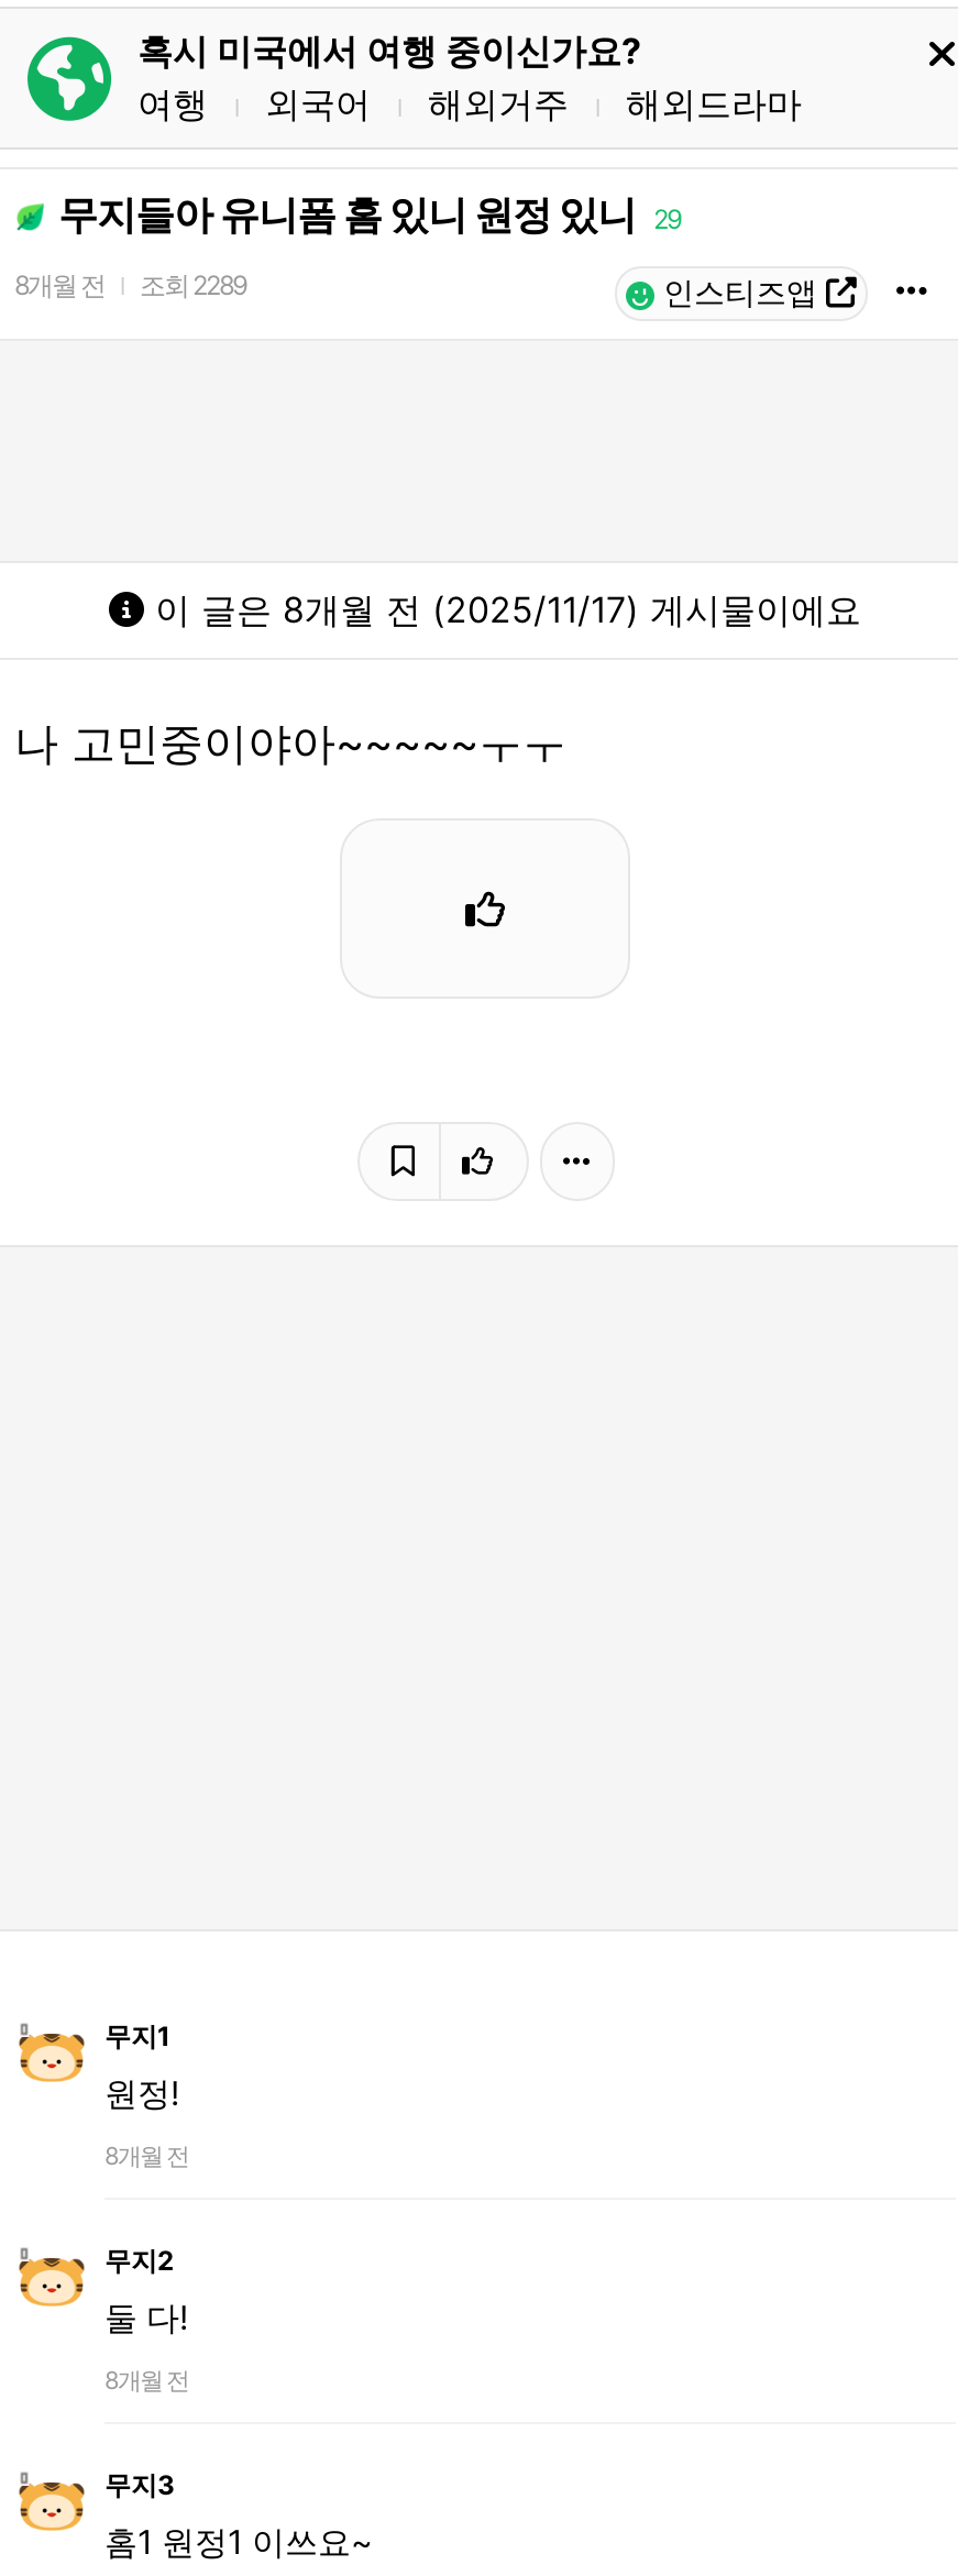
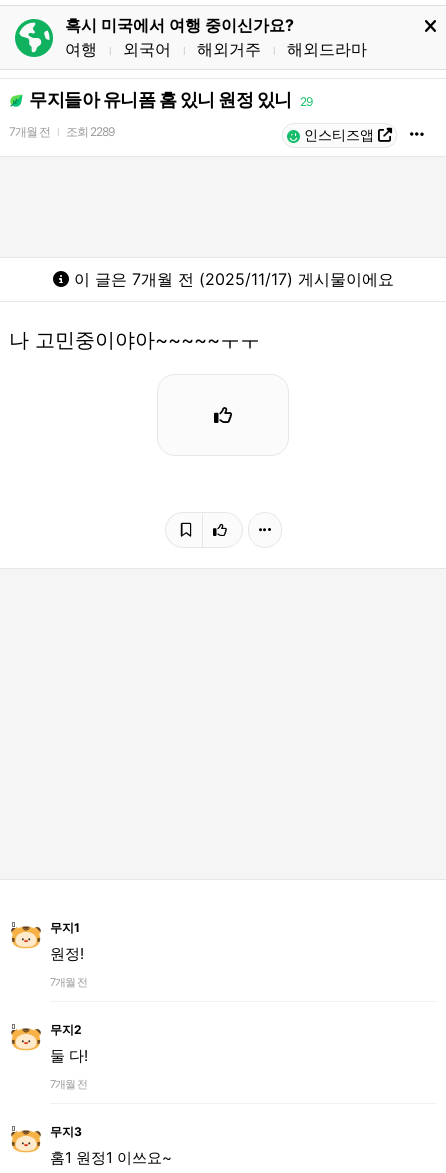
[14,268,245,301] 8개월 전 조회 2289 -> [9,124,114,139] 7개월 전 조회 2289
[144,587,861,631] 이 글은 8개월 전 (2025/11/17) 게시물이에요 -> [68,269,393,289] 이 글은 7개월 전 (2025/11/17) 게시물이에요
[104,2140,188,2171] 8개월 전 -> [50,975,87,989] 7개월 전
[104,2365,188,2396] 8개월 전 -> [50,1077,87,1091] 7개월 전

